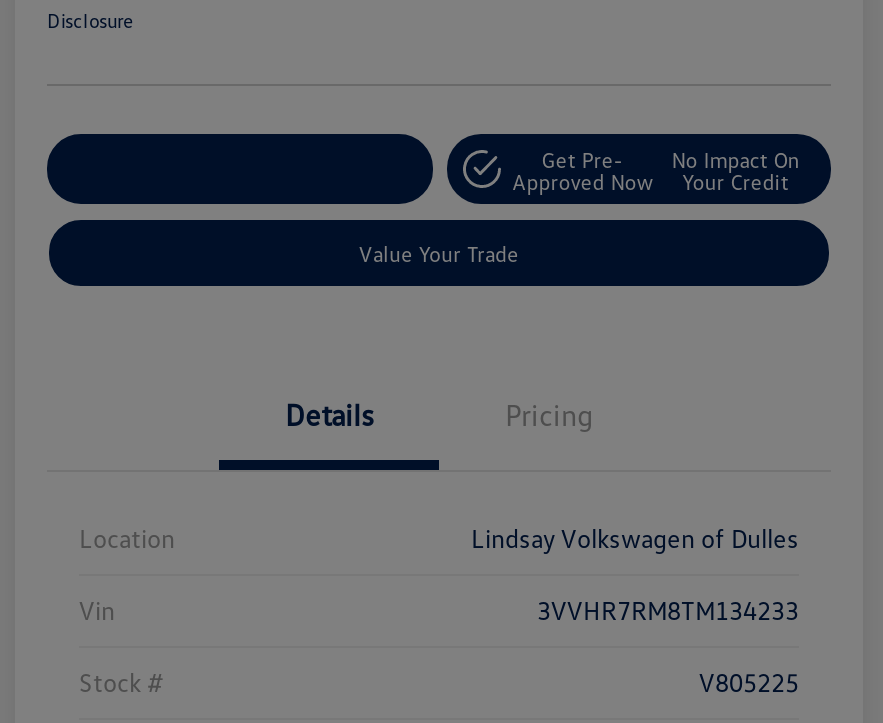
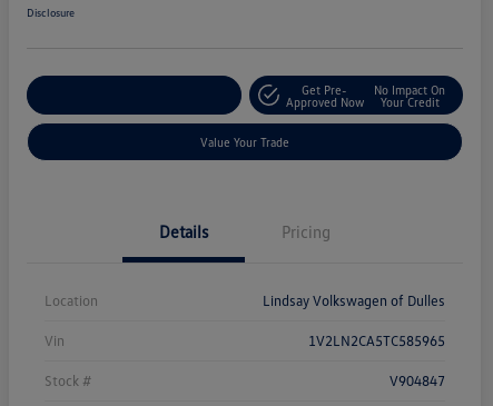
[537,594,799,626] 3VVHR7RM8TM134233 -> [308,332,445,349] 1V2LN2CA5TC585965
[699,666,799,698] V805225 -> [390,372,445,390] V904847

